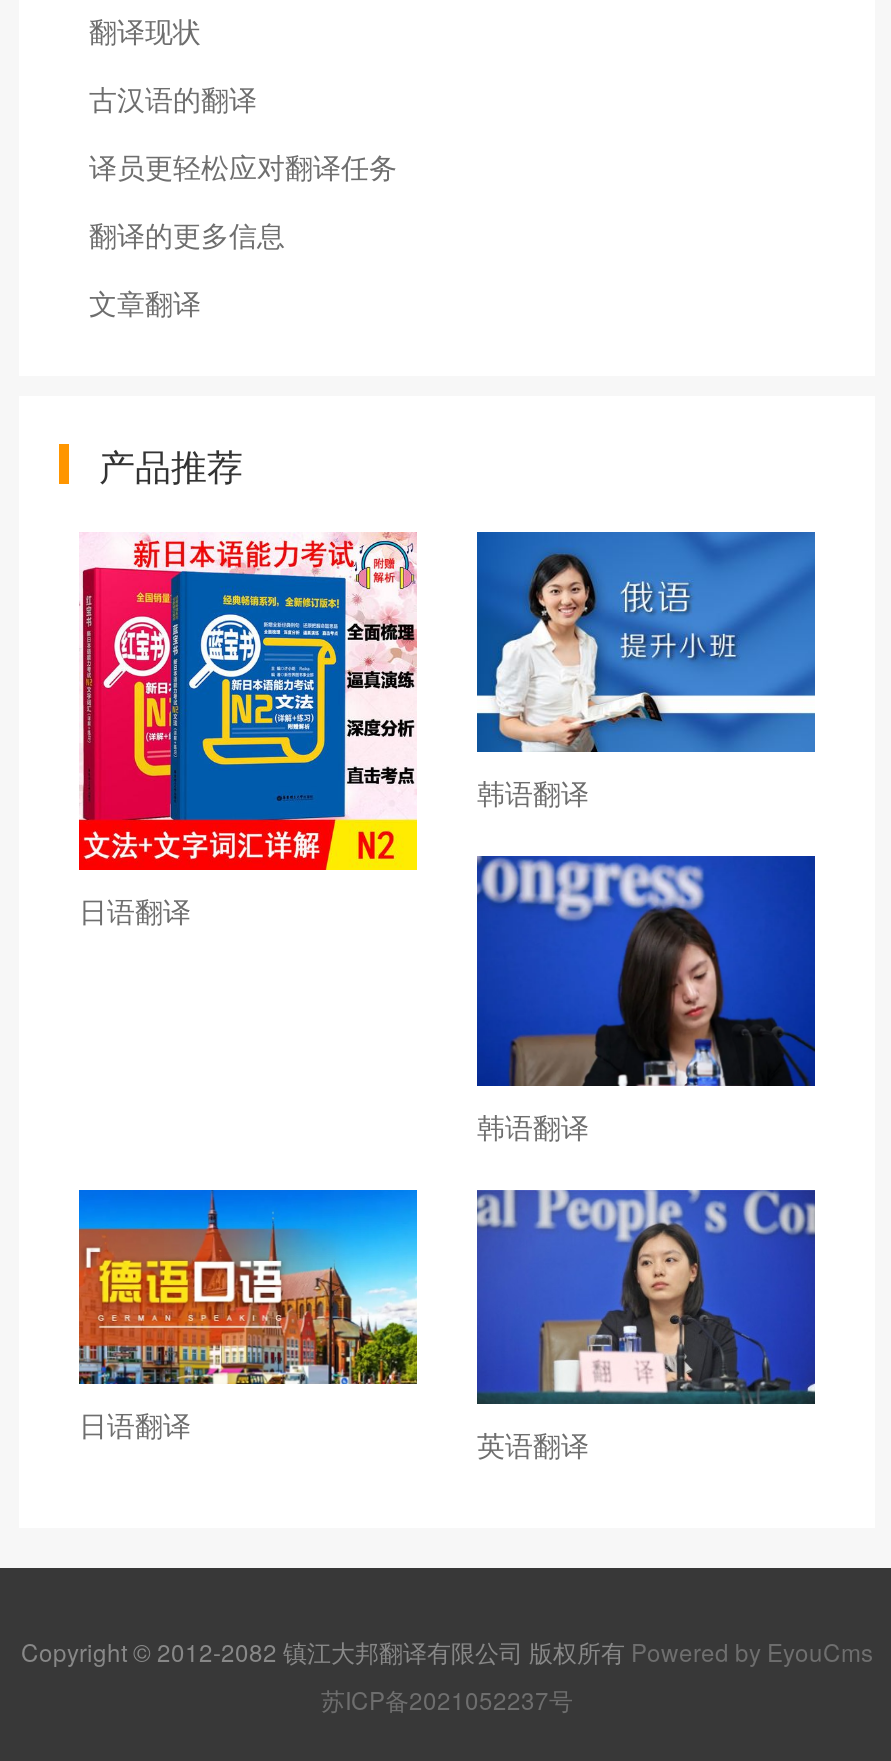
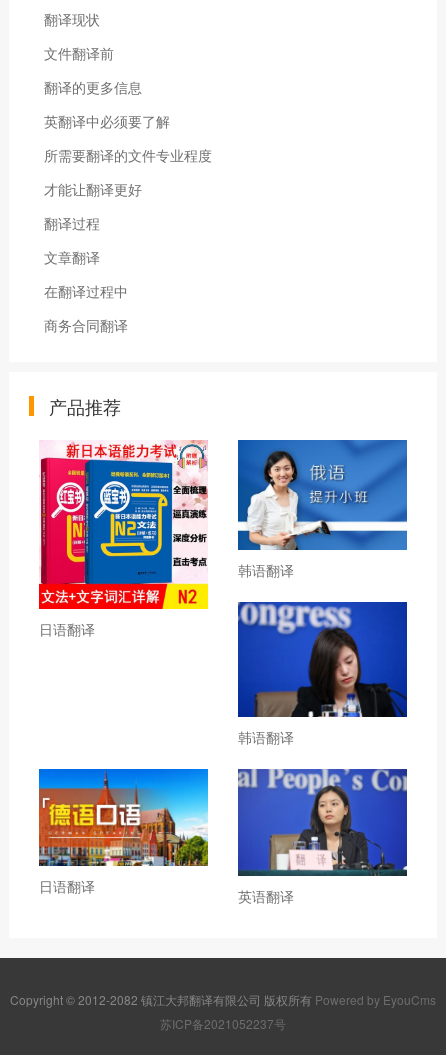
[89,78,397,186] 古汉语的翻译 | 译员更轻松应对翻译任务 -> [44,43,114,63] 文件翻译前
moved [89,214,285,254] -> [44,77,142,97]: 翻译的更多信息
none -> [44,111,212,233] 英翻译中必须要了解 | 所需要翻译的文件专业程度 | 才能让翻译更好 | 翻译过程
none -> [44,281,128,335] 在翻译过程中 | 商务合同翻译

